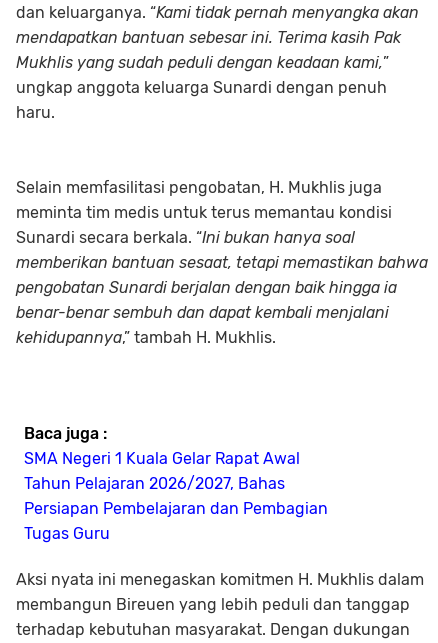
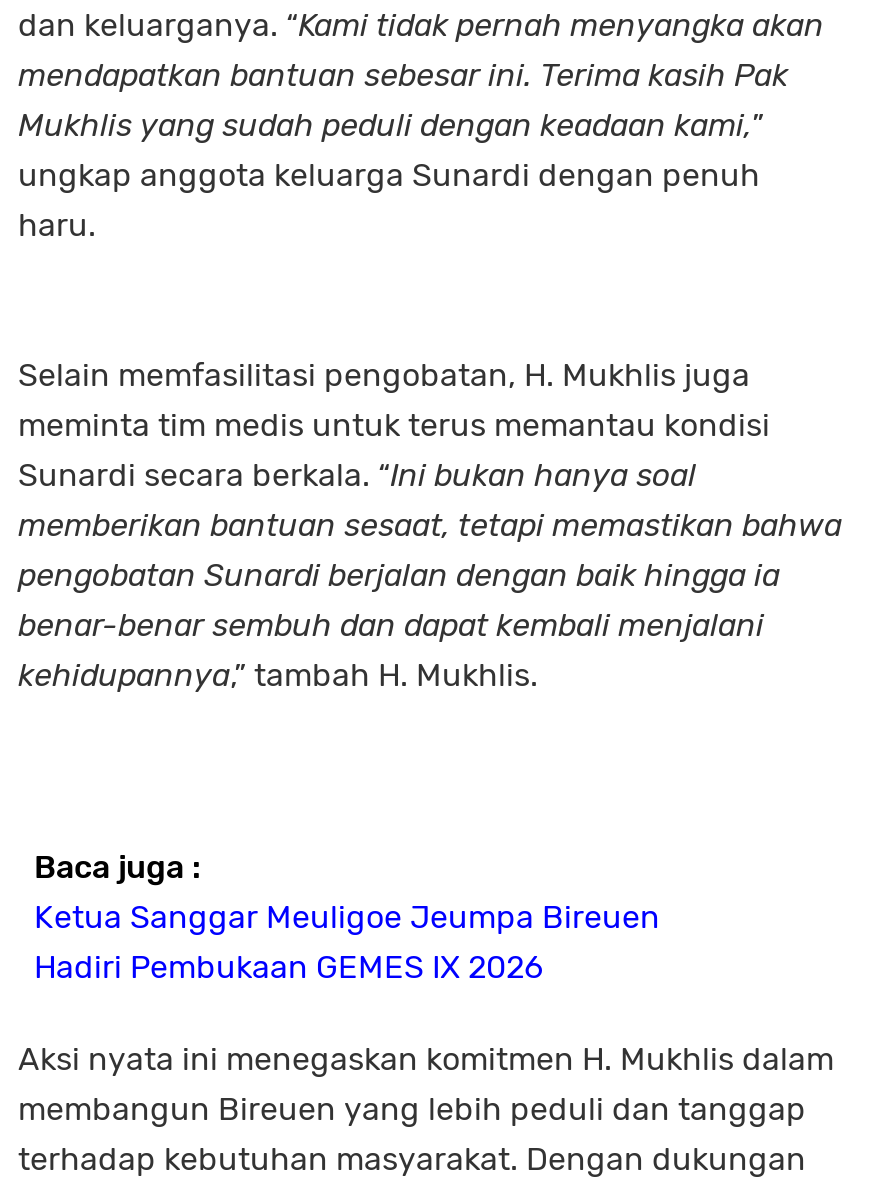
[24,449,328,543] SMA Negeri 1 Kuala Gelar Rapat Awal | Tahun Pelajaran 2026/2027, Bahas | Persiapan Pembelajaran dan Pembagian | Tugas Guru -> [34,899,660,987] Ketua Sanggar Meuligoe Jeumpa Bireuen | Hadiri Pembukaan GEMES IX 2026

